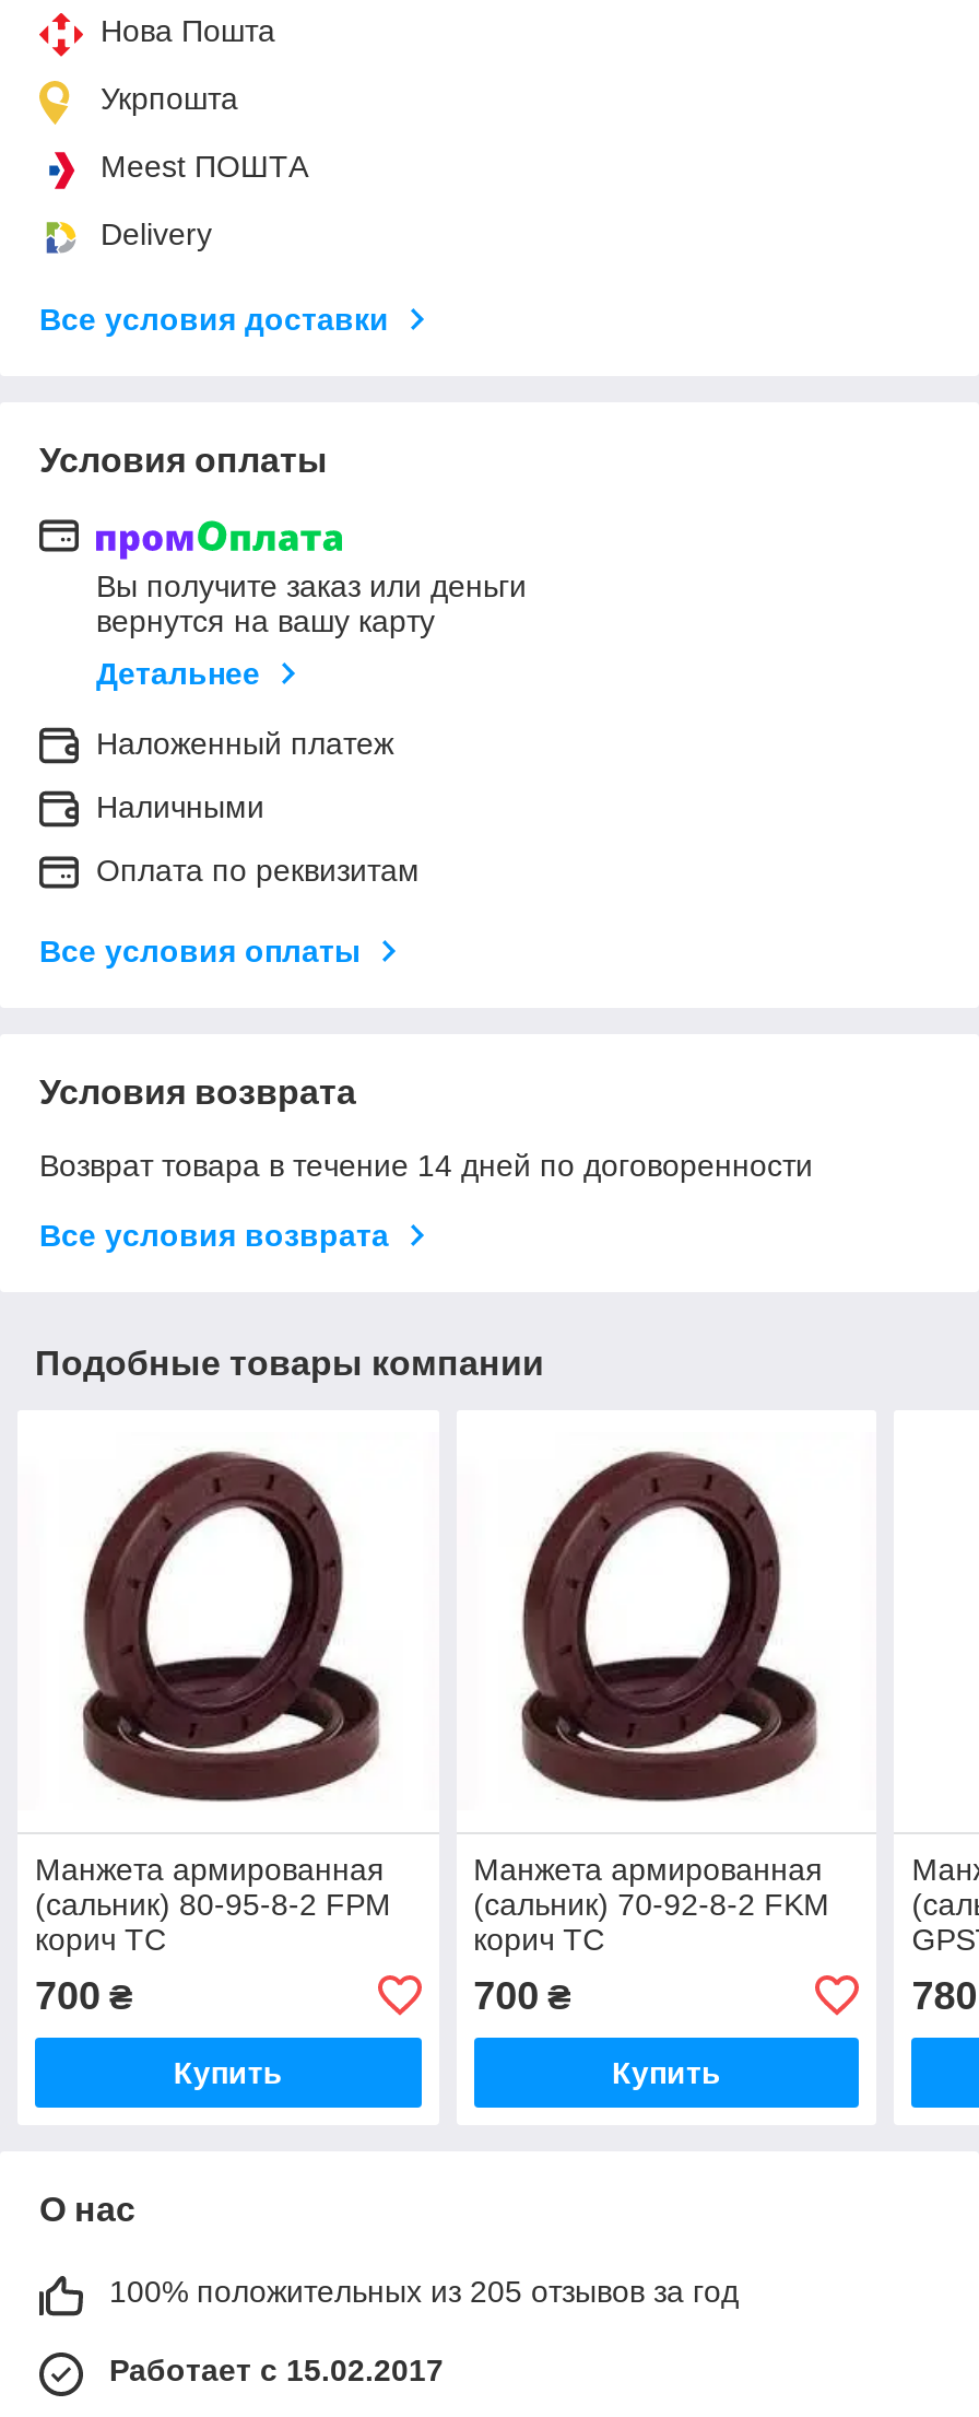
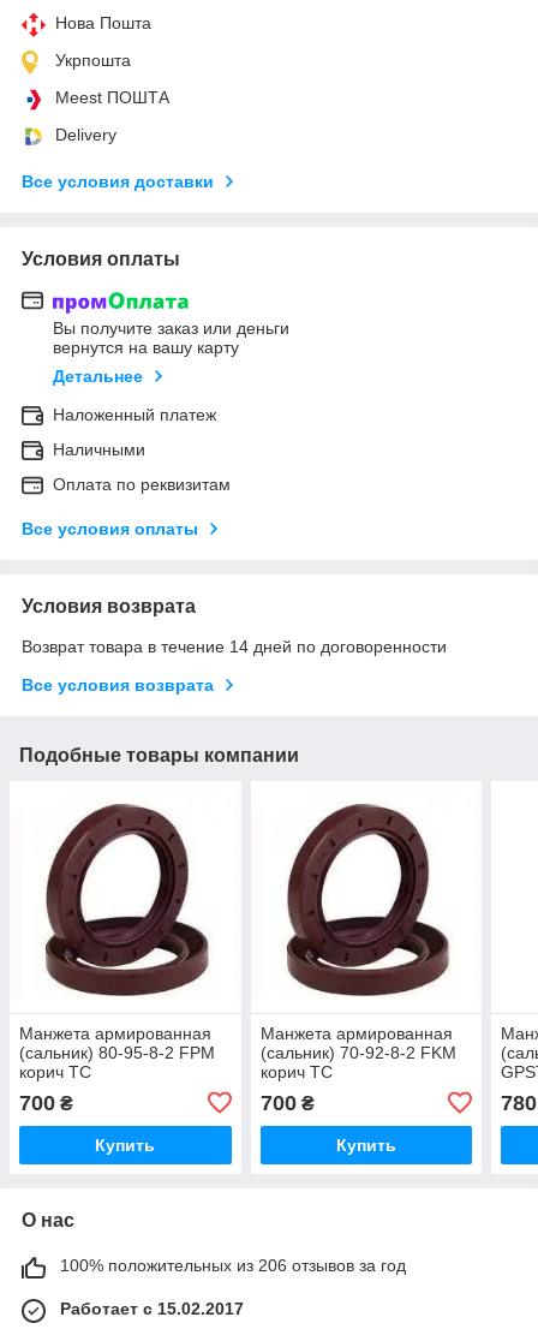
[109,2273,739,2308] 100% положительных из 205 отзывов за год -> [60,1255,406,1275] 100% положительных из 206 отзывов за год

